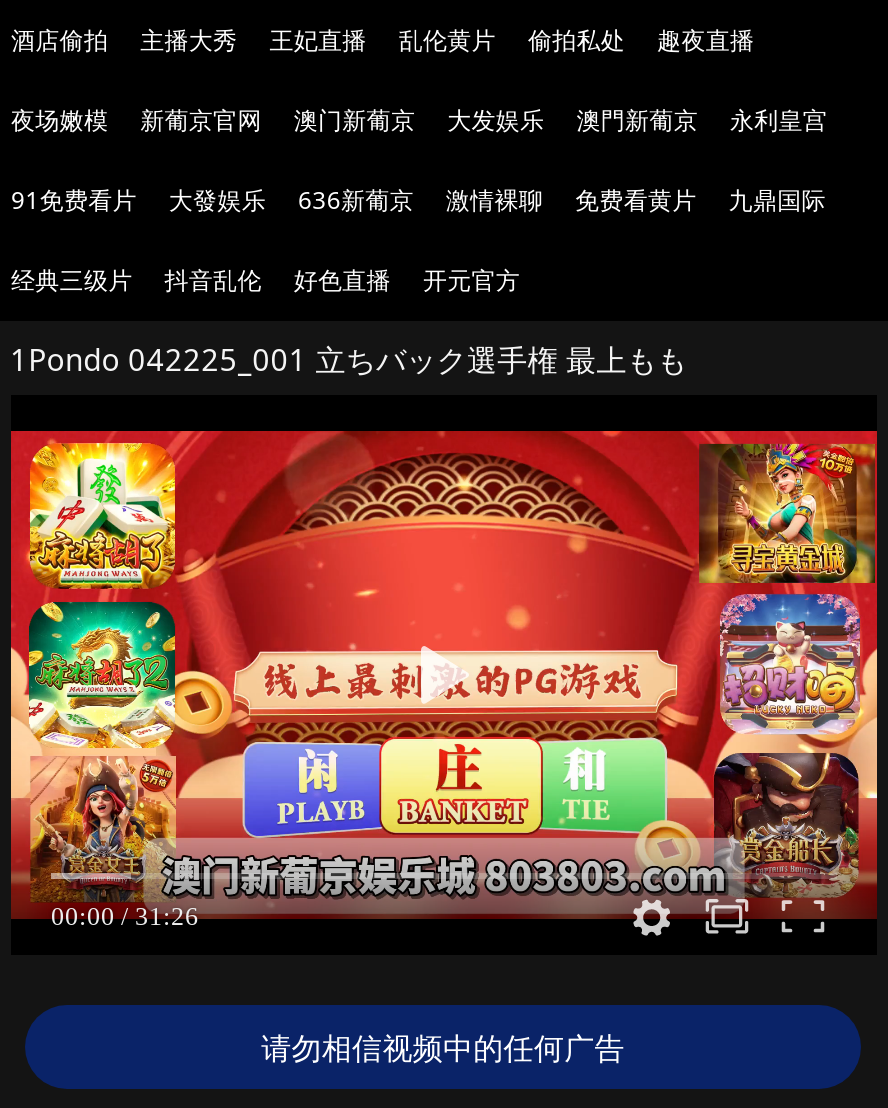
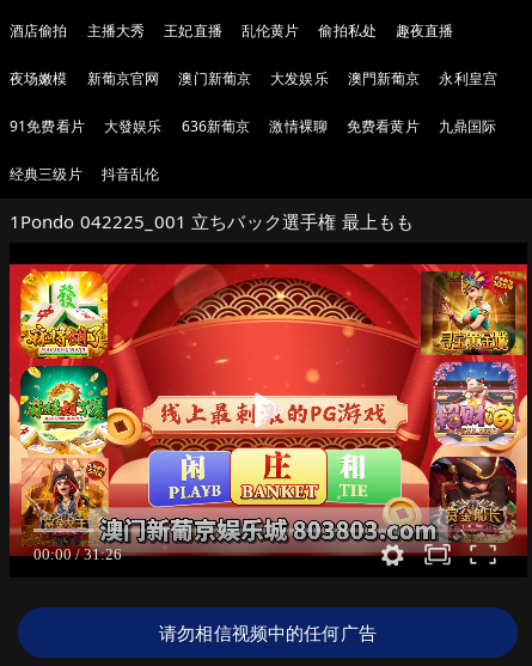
[294,263,520,297] 好色直播 | 开元官方 -> none

